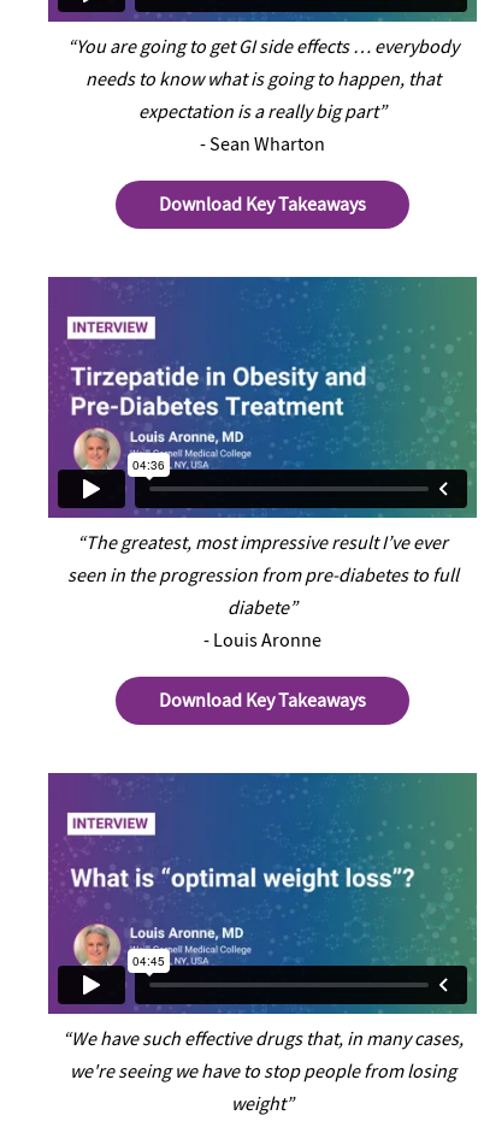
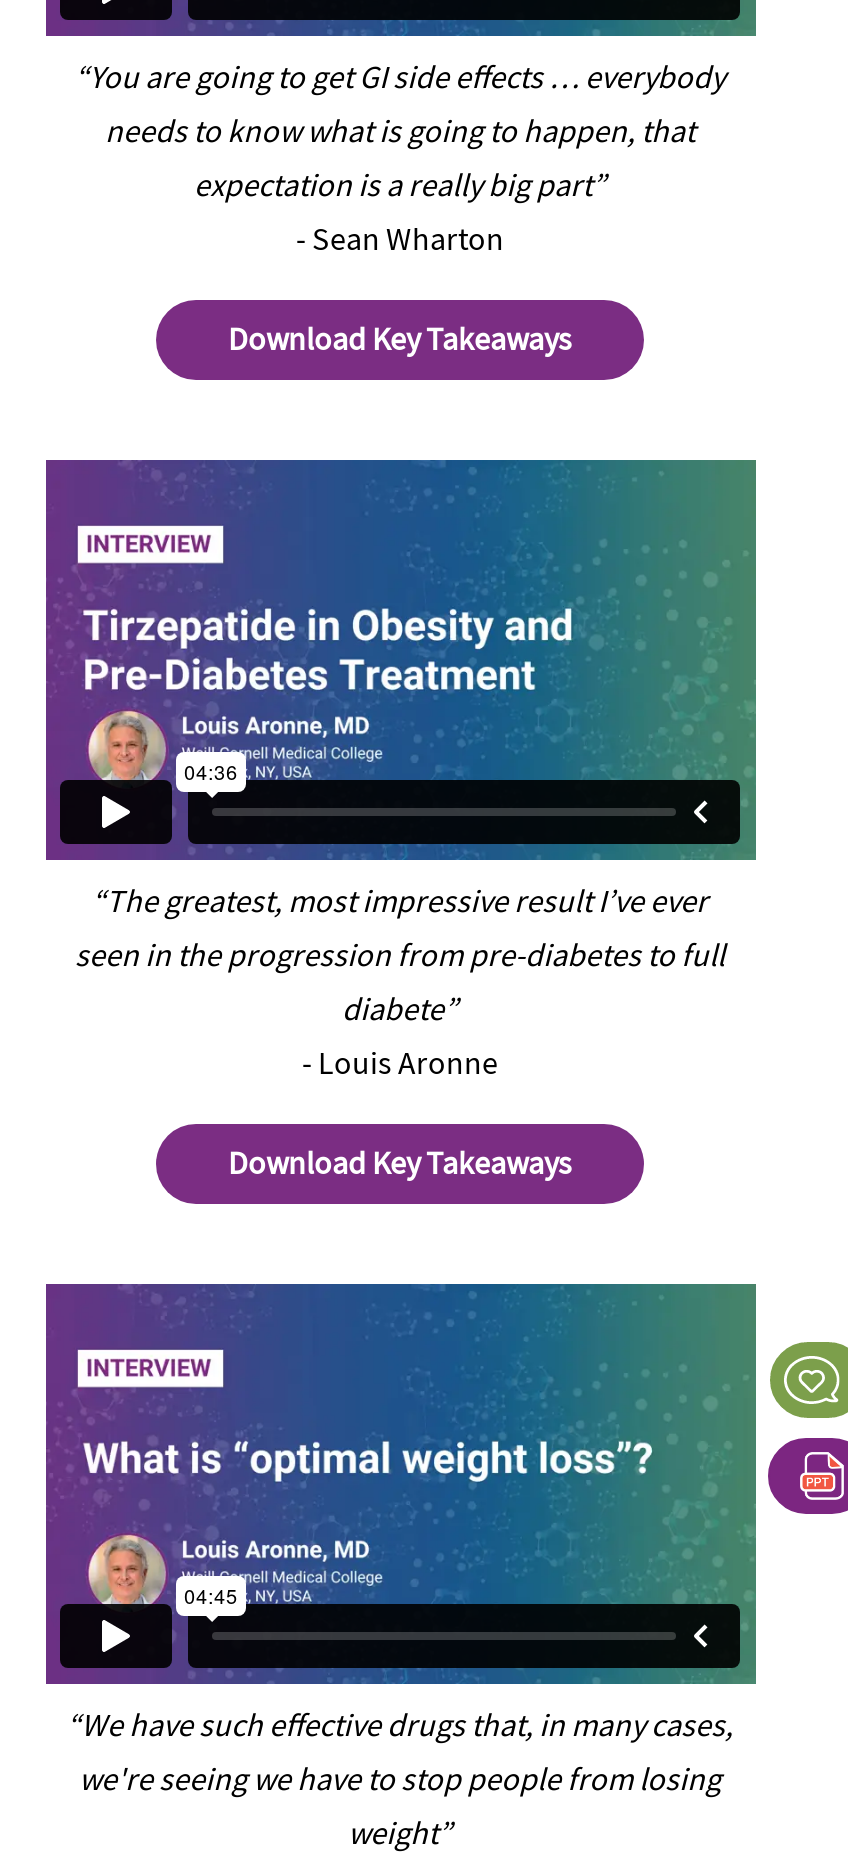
none -> [766,1436,842,1516] [image]
none -> [768,1340,842,1420] [image]

